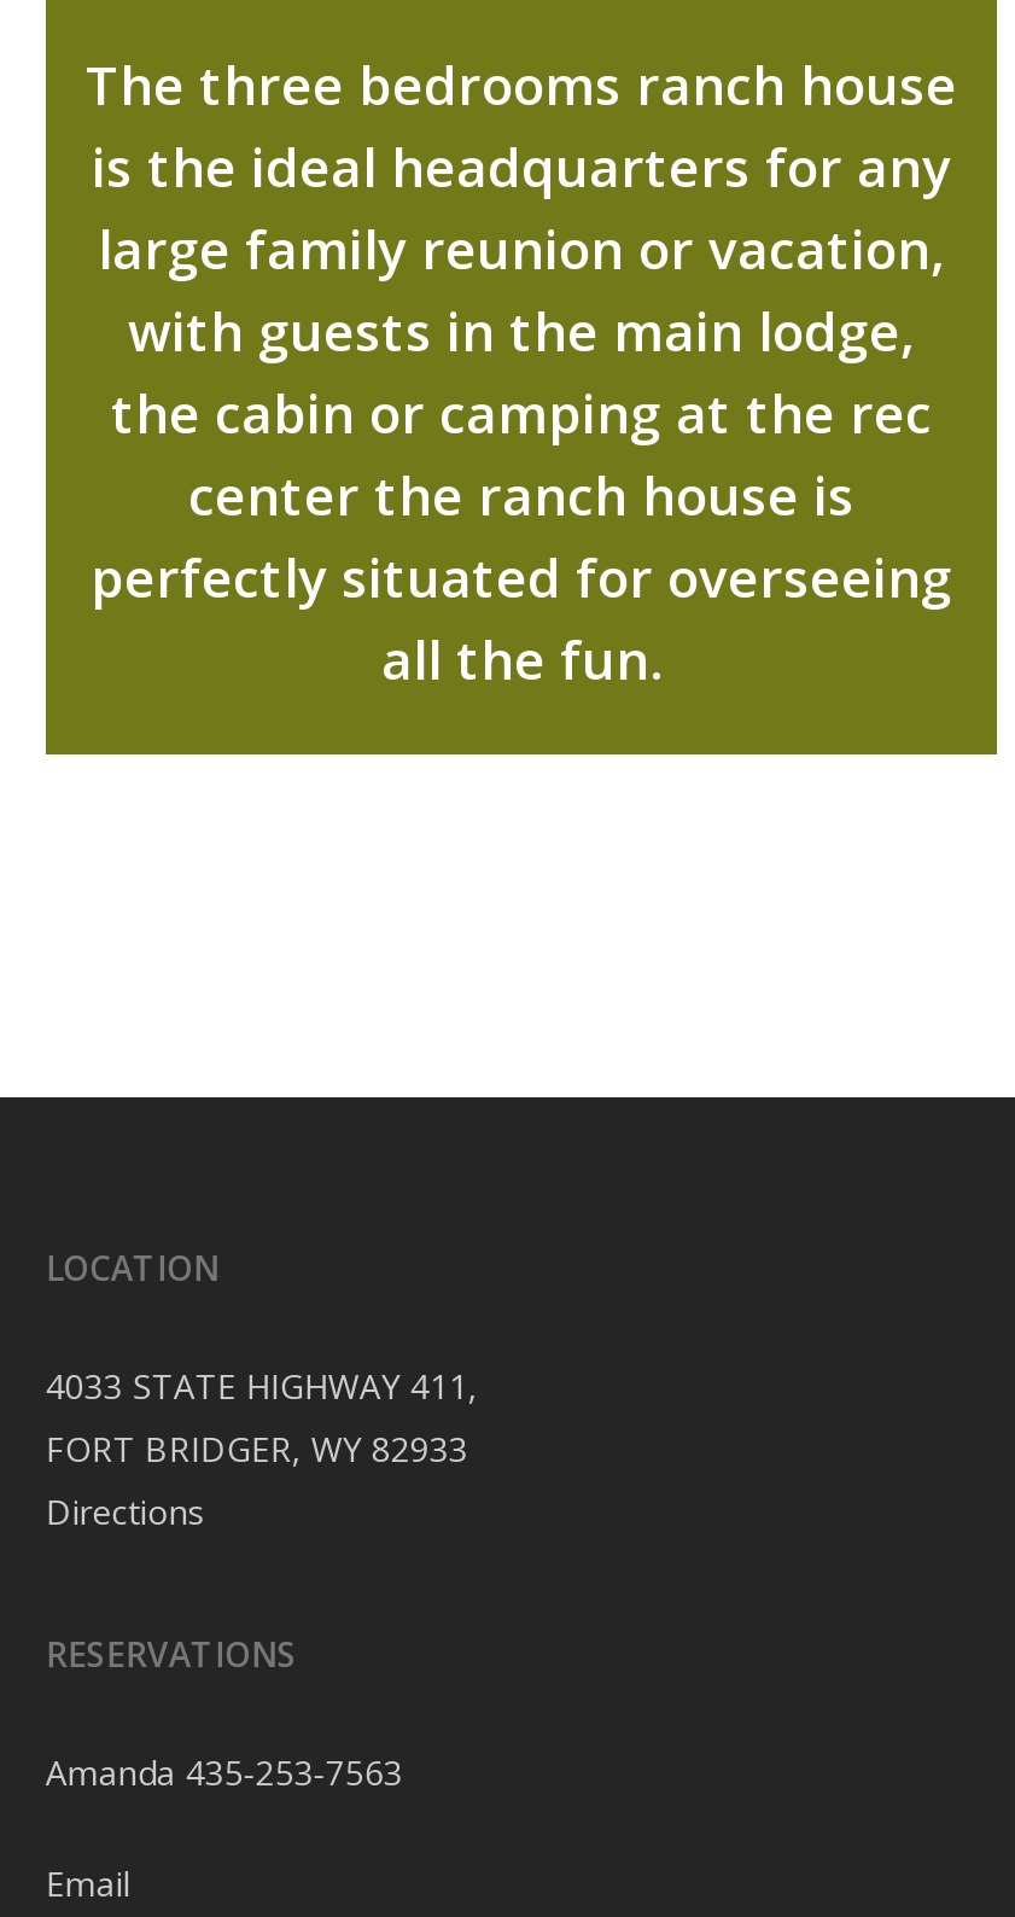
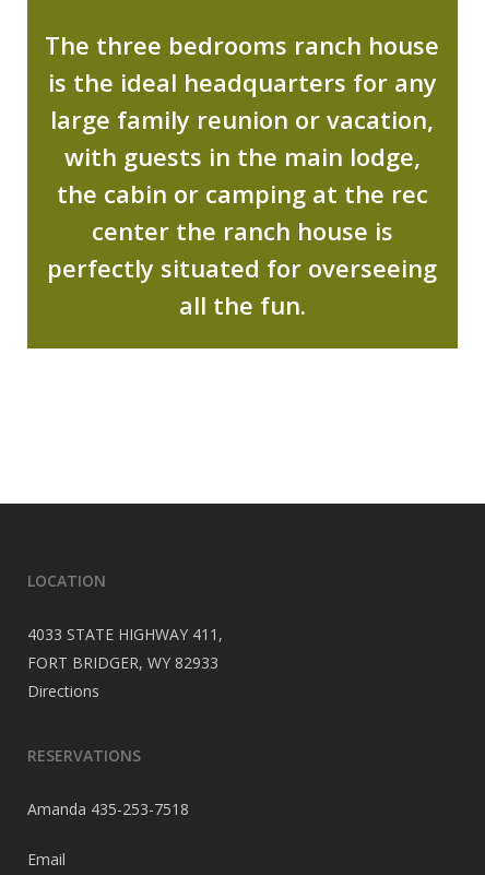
[46,1749,403,1795] Amanda 435-253-7563 -> [27,799,189,819] Amanda 435-253-7518

